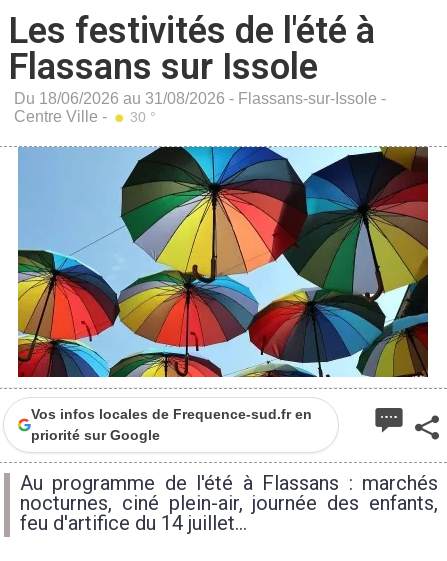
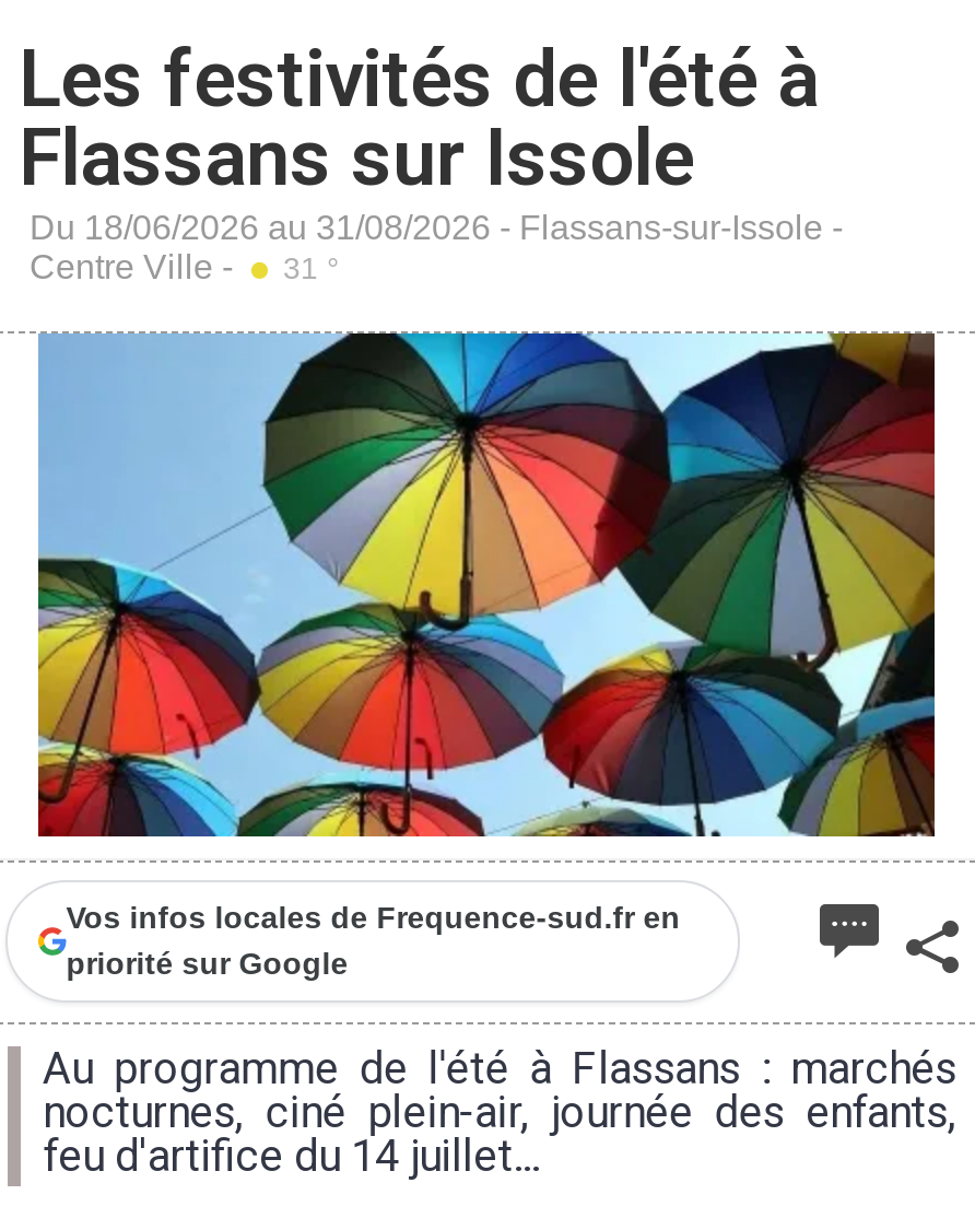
[14,108,156,125] Centre Ville - 30 ° -> [30,248,340,285] Centre Ville - 31 °

